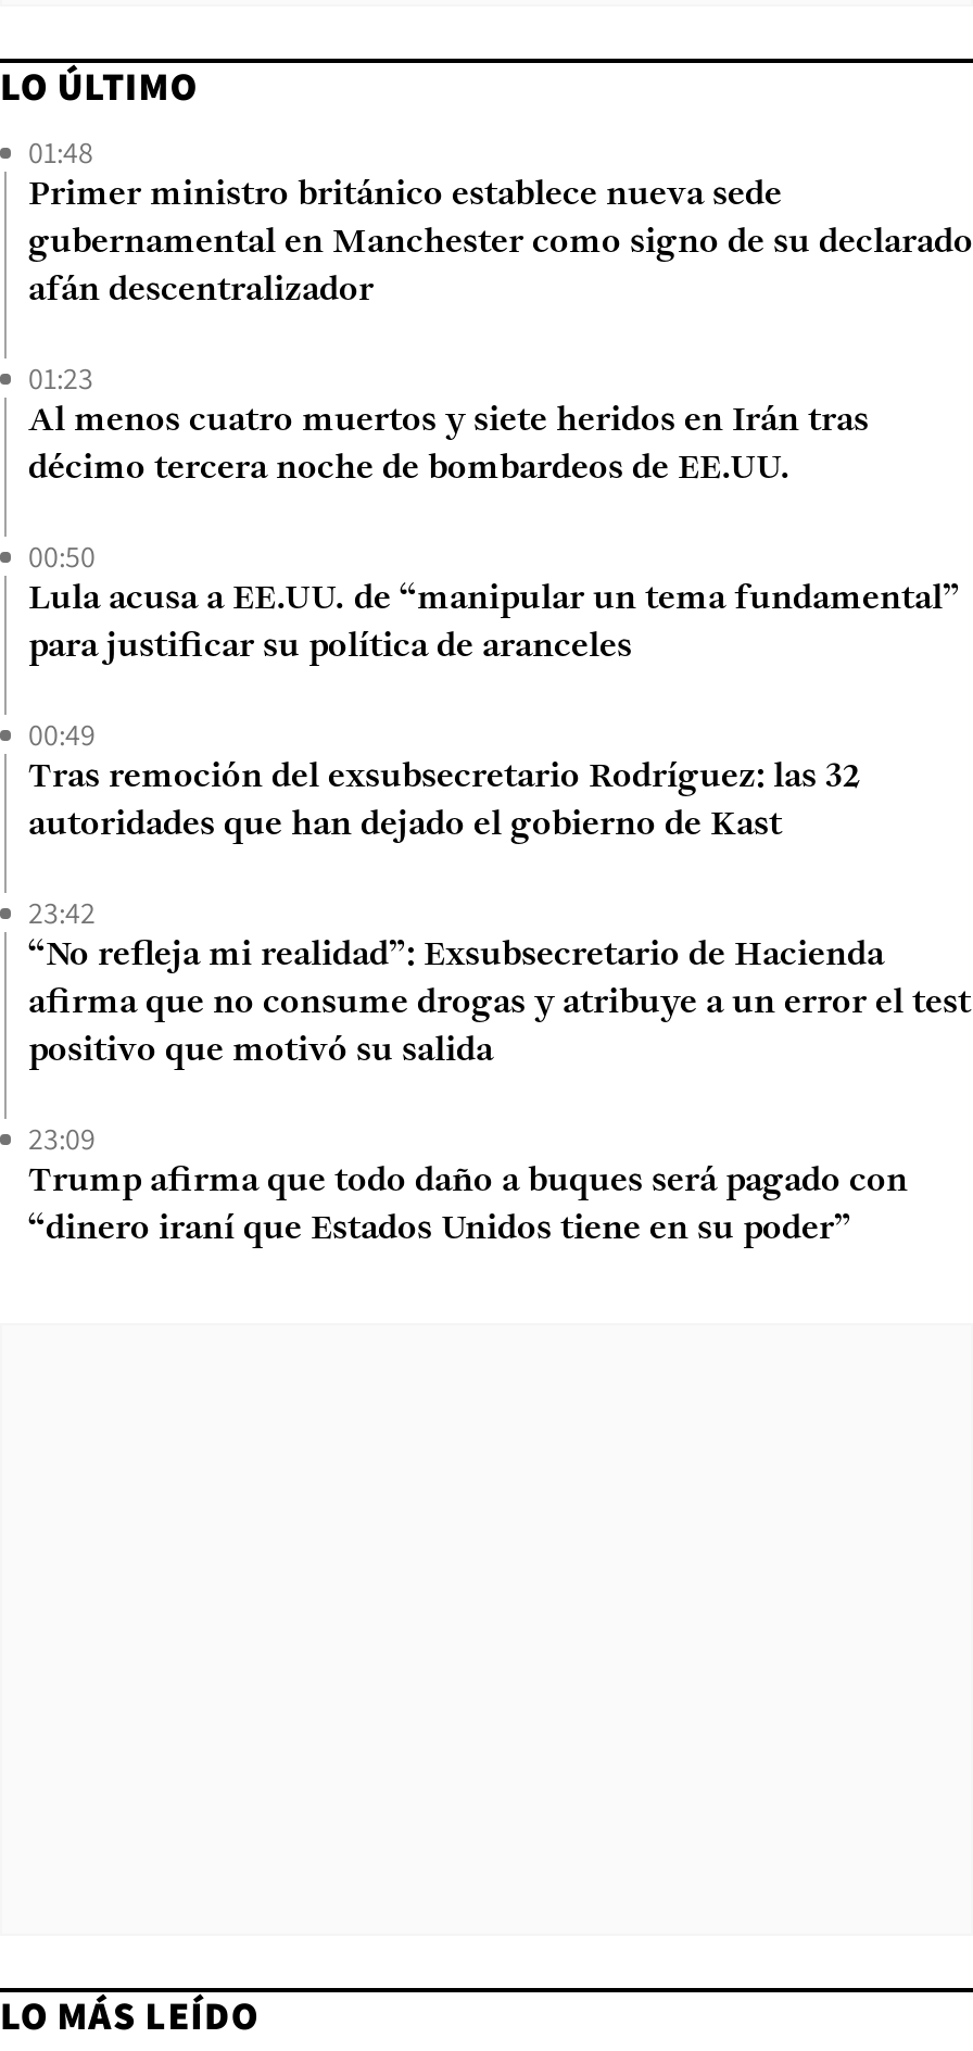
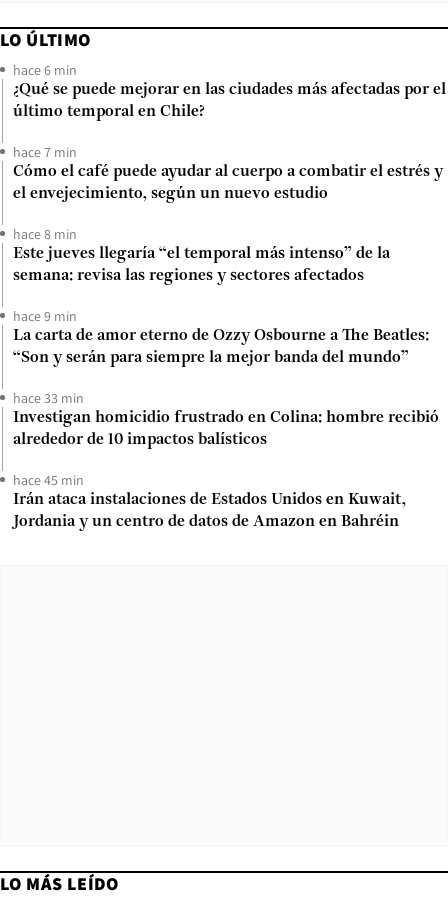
[28,132,973,308] 01:48 | Primer ministro británico establece nueva sede | gubernamental en Manchester como signo de su declarado | afán descentralizador -> [13,61,446,120] hace 6 min | ¿Qué se puede mejorar en las ciudades más afectadas por el | último temporal en Chile?
[28,358,869,486] 01:23 | Al menos cuatro muertos y siete heridos en Irán tras | décimo tercera noche de bombardeos de EE.UU. -> [13,143,443,202] hace 7 min | Cómo el café puede ayudar al cuerpo a combatir el estrés y | el envejecimiento, según un nuevo estudio
[28,536,960,665] 00:50 | Lula acusa a EE.UU. de “manipular un tema fundamental” | para justificar su política de aranceles -> [13,225,390,284] hace 8 min | Este jueves llegaría “el temporal más intenso” de la | semana: revisa las regiones y sectores afectados
[28,715,860,843] 00:49 | Tras remoción del exsubsecretario Rodríguez: las 32 | autoridades que han dejado el gobierno de Kast -> [13,307,429,366] hace 9 min | La carta de amor eterno de Ozzy Osbourne a The Beatles: | “Son y serán para siempre la mejor banda del mundo”
[28,893,971,1069] 23:42 | “No refleja mi realidad”: Exsubsecretario de Hacienda | afirma que no consume drogas y atribuye a un error el test | positivo que motivó su salida -> [13,389,439,448] hace 33 min | Investigan homicidio frustrado en Colina: hombre recibió | alrededor de 10 impactos balísticos
[28,1119,908,1247] 23:09 | Trump afirma que todo daño a buques será pagado con | “dinero iraní que Estados Unidos tiene en su poder” -> [13,471,406,530] hace 45 min | Irán ataca instalaciones de Estados Unidos en Kuwait, | Jordania y un centro de datos de Amazon en Bahréin

